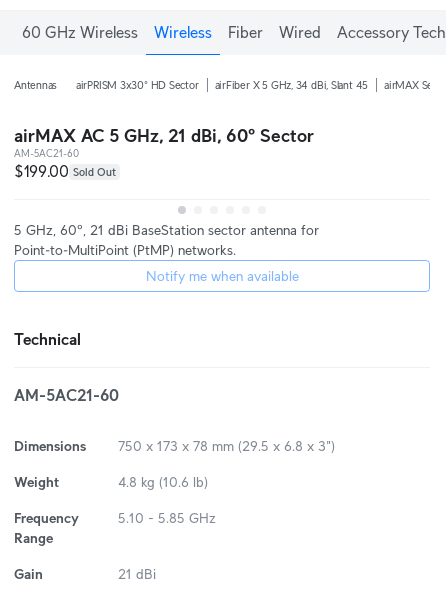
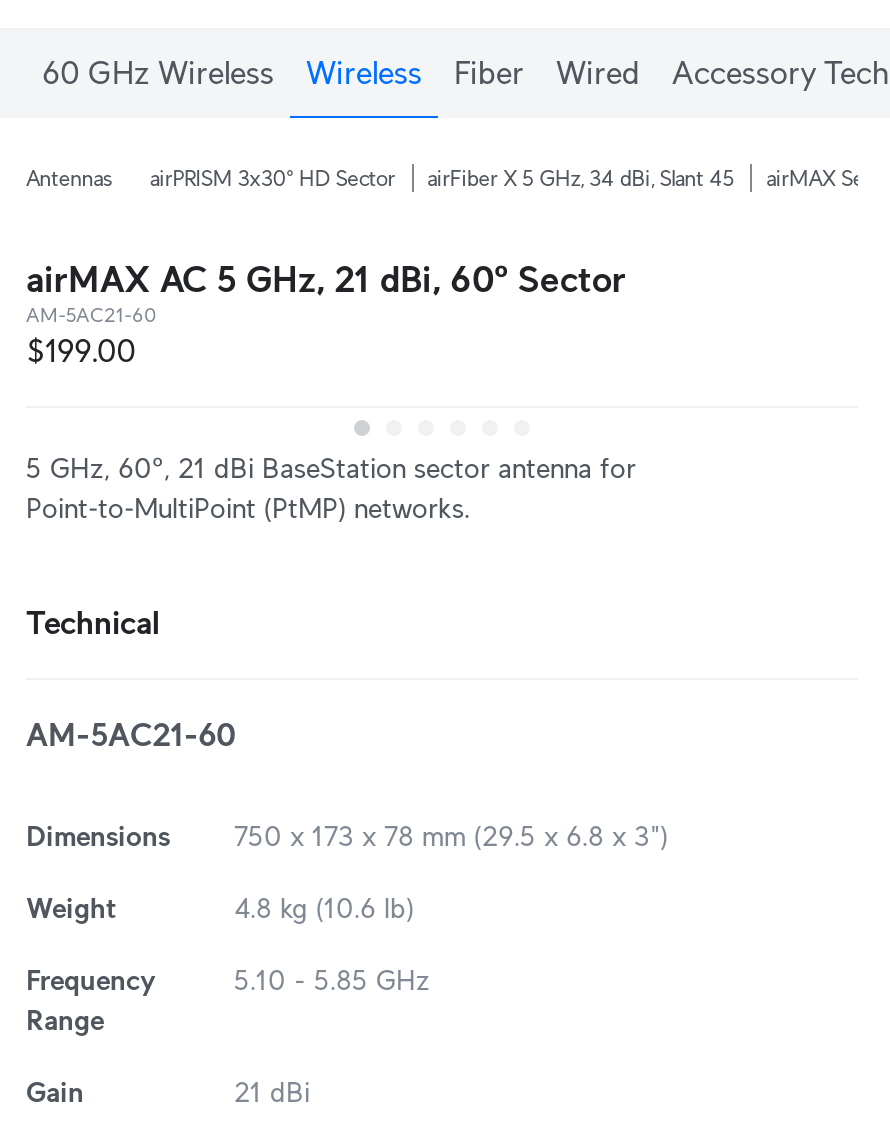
[14,163,116,180] $199.00 Sold Out -> [26,334,136,368] $199.00
[145,267,298,283] Notify me when available -> none

